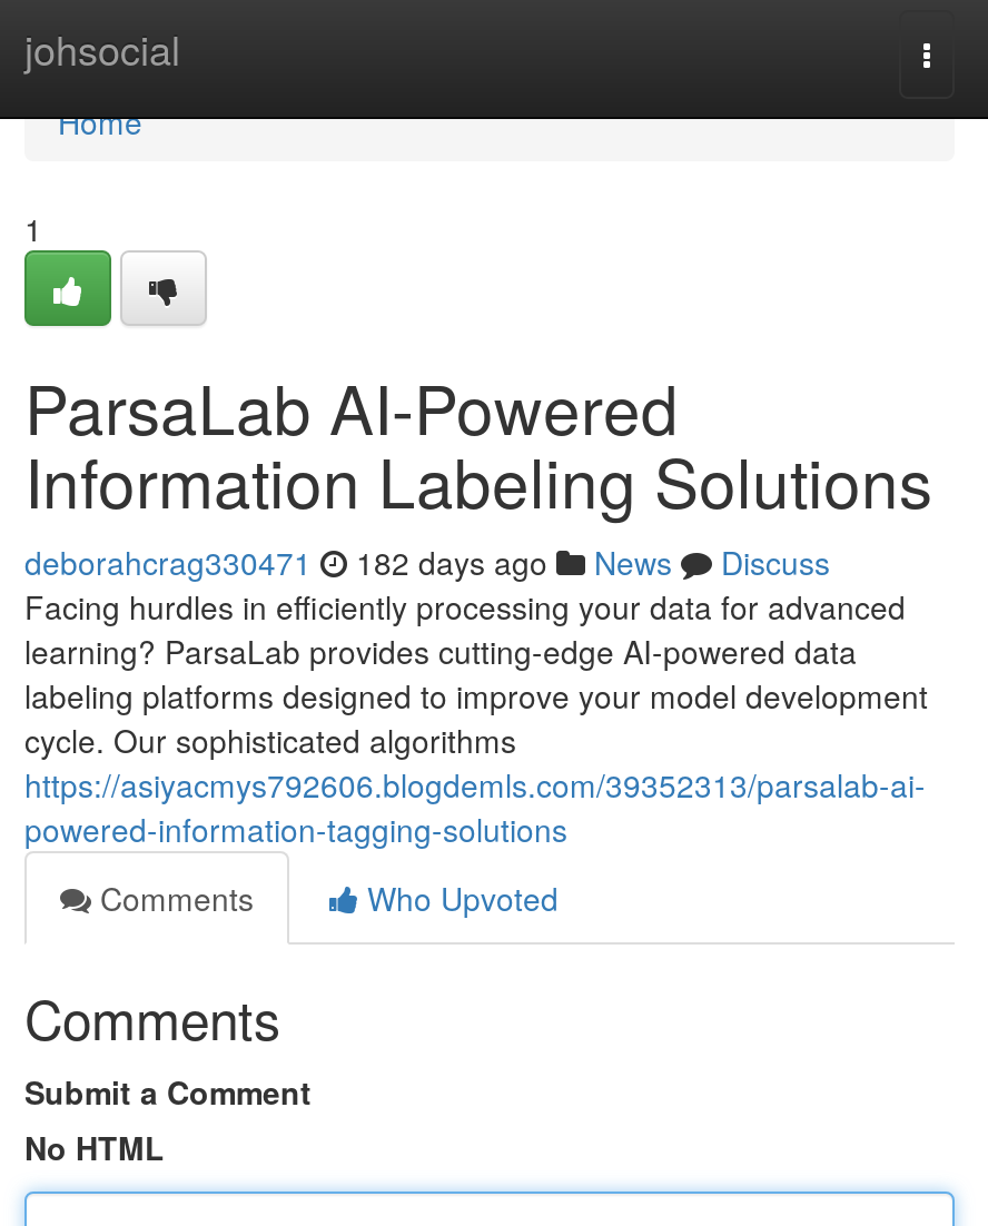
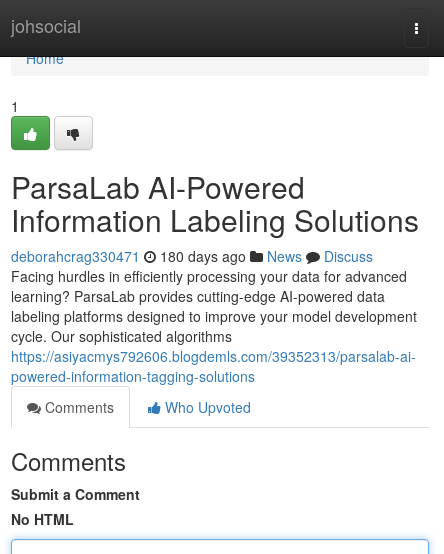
[24,540,830,584] deborahcrag330471 182 days ago News Discuss -> [11,246,373,266] deborahcrag330471 180 days ago News Discuss

